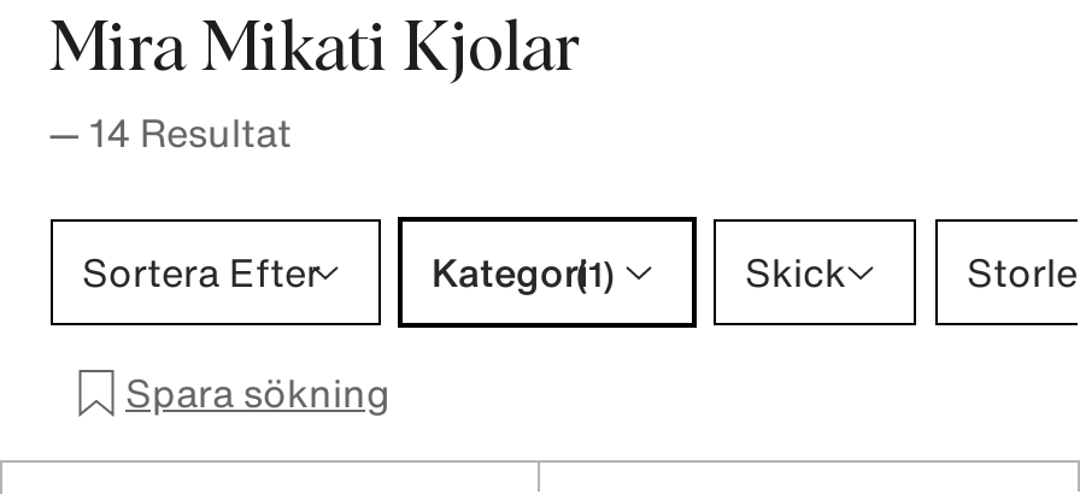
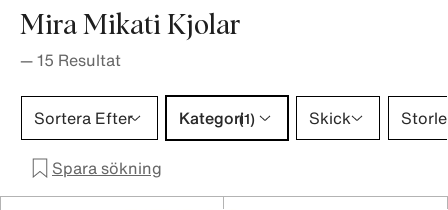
[48,104,292,161] — 14 Resultat -> [20,48,121,72] — 15 Resultat

